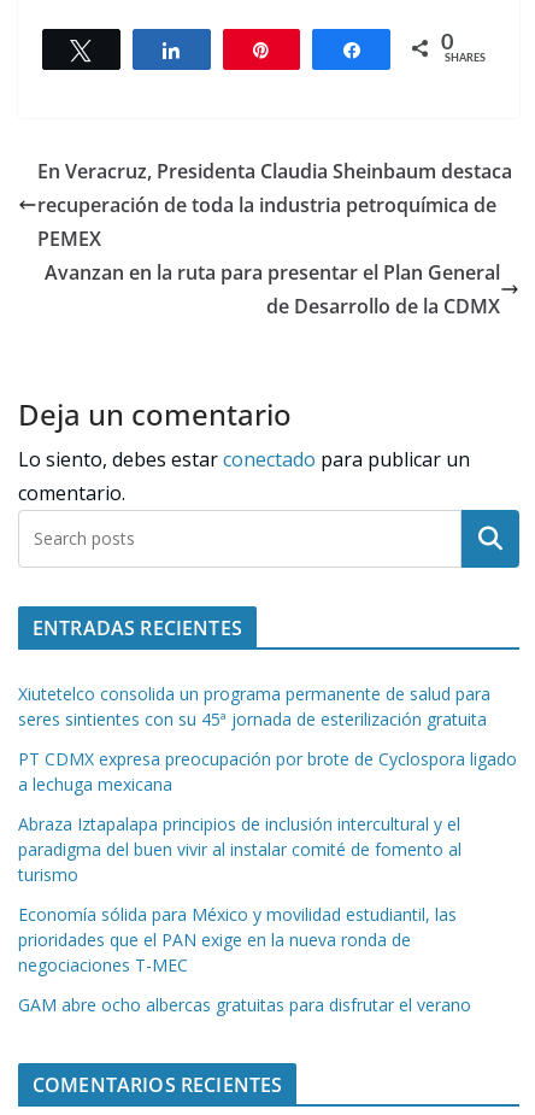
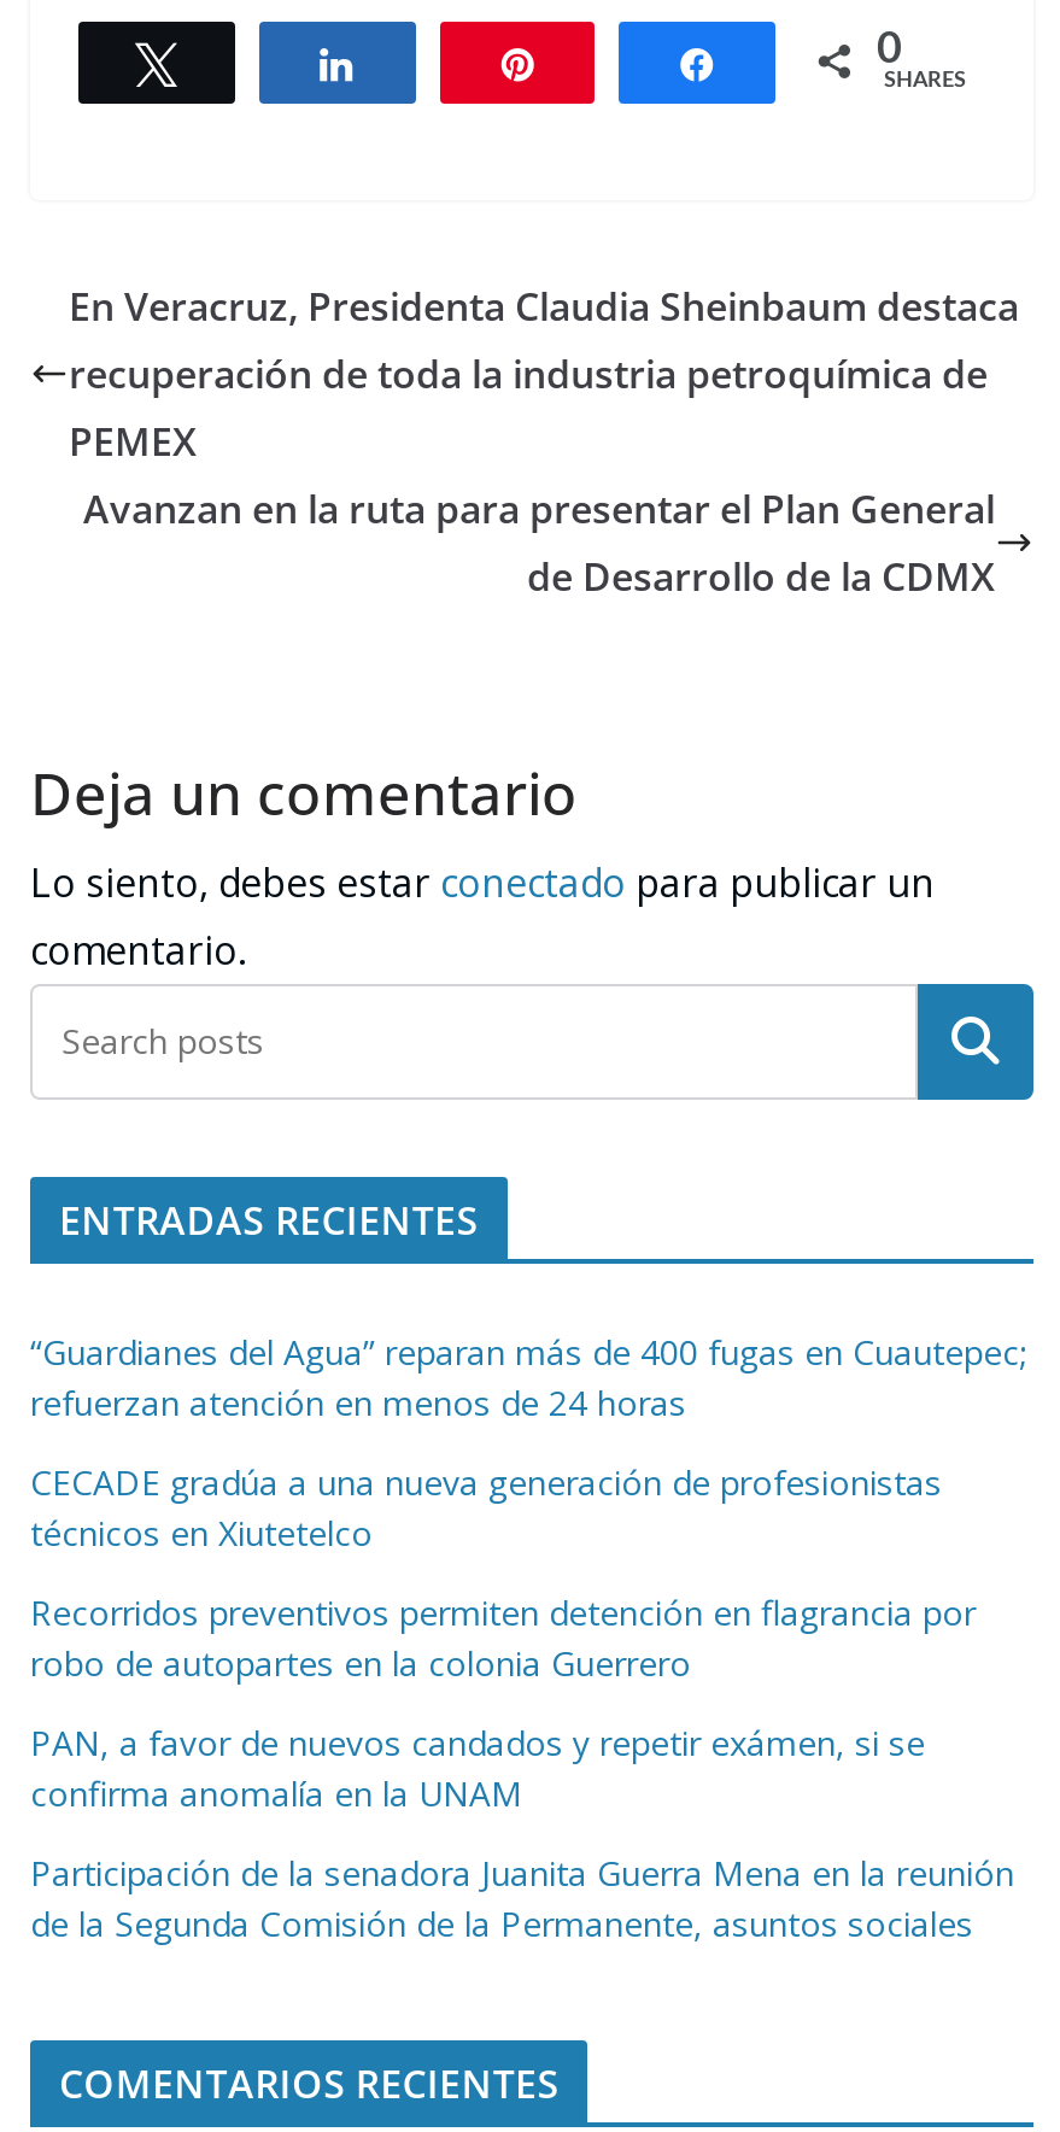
[18,683,490,731] Xiutetelco consolida un programa permanente de salud para | seres sintientes con su 45ª jornada de esterilización gratuita -> [30,1330,1026,1426] “Guardianes del Agua” reparan más de 400 fugas en Cuautepec; | refuerzan atención en menos de 24 horas
[18,748,517,796] PT CDMX expresa preocupación por brote de Cyclospora ligado | a lechuga mexicana -> [30,1460,942,1557] CECADE gradúa a una nueva generación de profesionistas | técnicos en Xiutetelco
[18,813,461,886] Abraza Iztapalapa principios de inclusión intercultural y el | paradigma del buen vivir al instalar comité de fomento al | turismo -> [30,1590,976,1687] Recorridos preventivos permiten detención en flagrancia por | robo de autopartes en la colonia Guerrero
[18,903,457,977] Economía sólida para México y movilidad estudiantil, las | prioridades que el PAN exige en la nueva ronda de | negociaciones T-MEC -> [30,1721,925,1817] PAN, a favor de nuevos candados y repetir exámen, si se | confirma anomalía en la UNAM
[18,994,471,1017] GAM abre ocho albercas gratuitas para disfrutar el verano -> [30,1851,1014,1947] Participación de la senadora Juanita Guerra Mena en la reunión | de la Segunda Comisión de la Permanente, asuntos sociales

